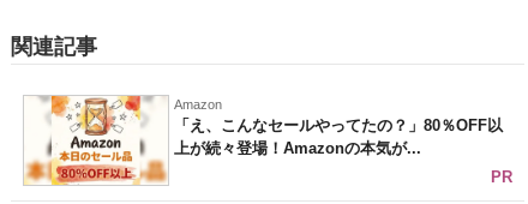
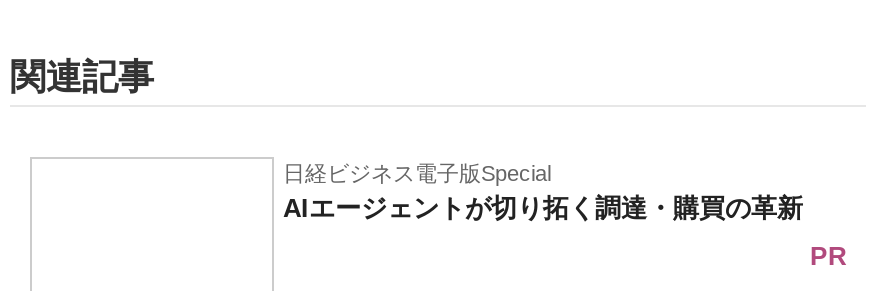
[23,95,168,187] [image] -> none
[175,98,503,158] Amazon | 「え、こんなセールやってたの？」80％OFF以 | 上が続々登場！Amazonの本気が... -> [283,162,803,224] 日経ビジネス電子版Special | AIエージェントが切り拓く調達・購買の革新

